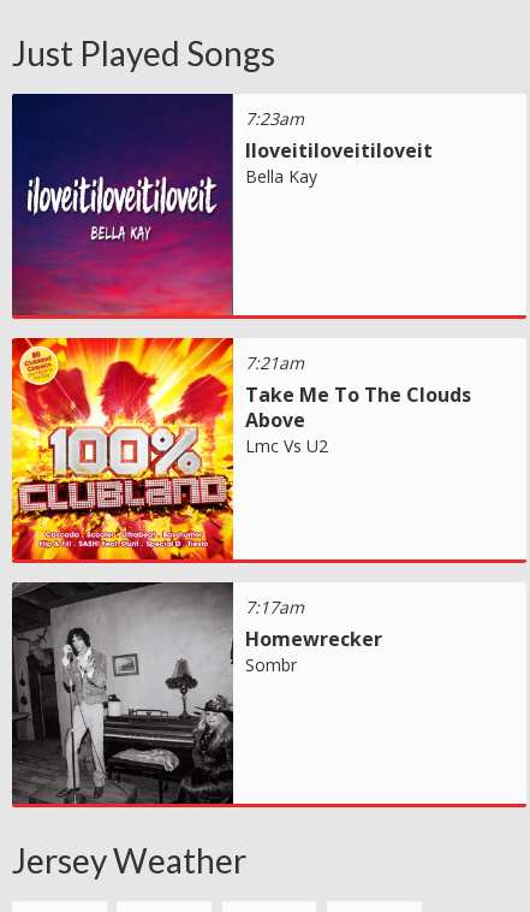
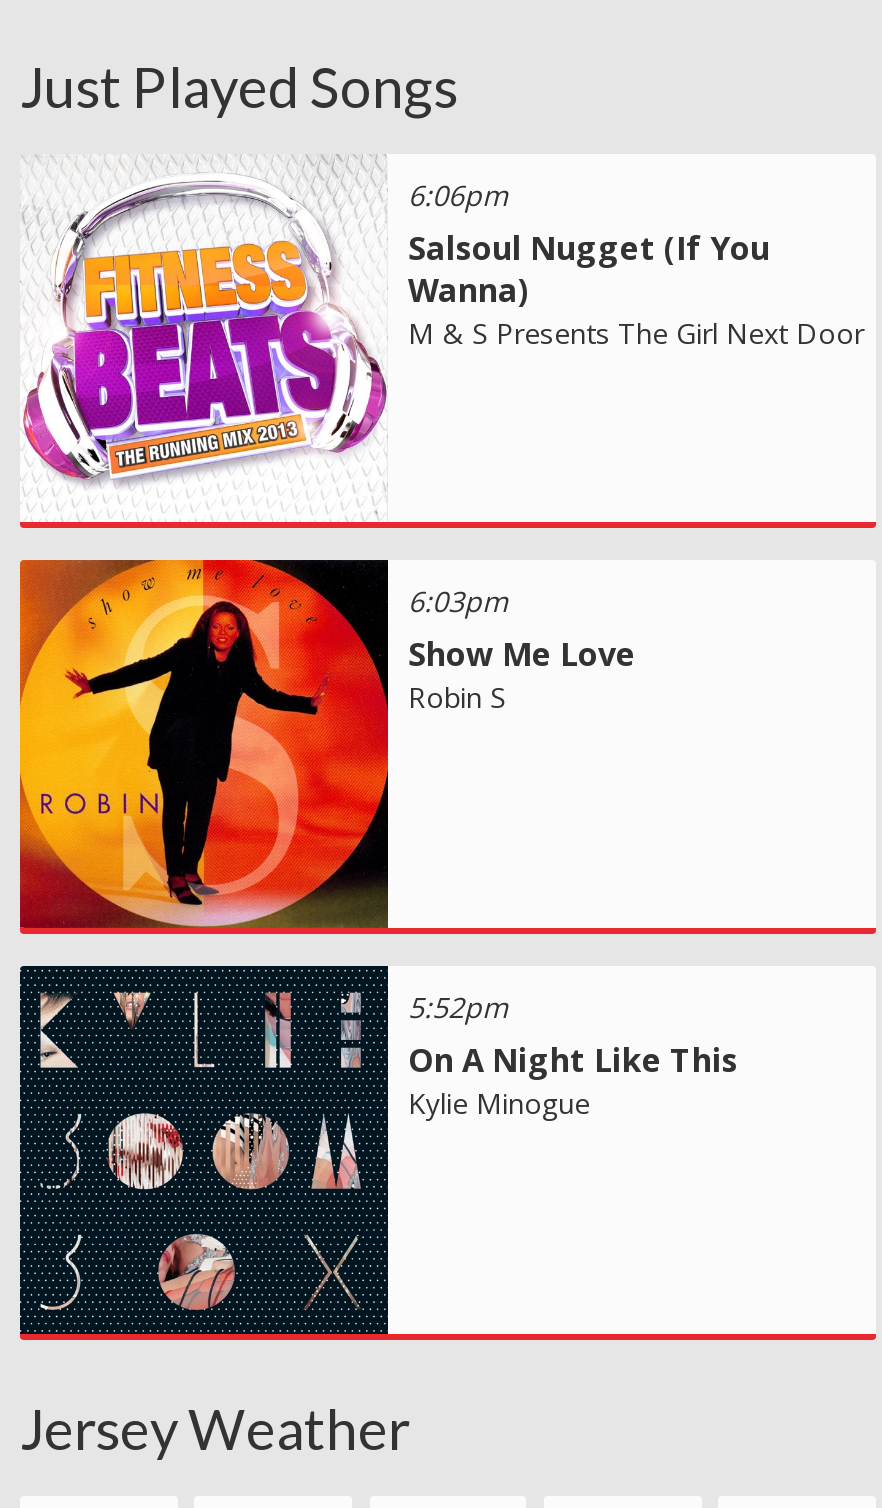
[11,93,433,316] [image] | 7:23am | Iloveitiloveitiloveit | Bella Kay -> [20,154,864,524] [image] | 6:06pm | Salsoul Nugget (If You | Wanna) | M & S Presents The Girl Next Door
[11,337,471,561] [image] | 7:21am | Take Me To The Clouds | Above | Lmc Vs U2 -> [18,558,636,930] [image] | 6:03pm | Show Me Love | Robin S
[12,582,382,804] [image] | 7:17am | Homewrecker | Sombr -> [20,966,738,1334] [image] | 5:52pm | On A Night Like This | Kylie Minogue

